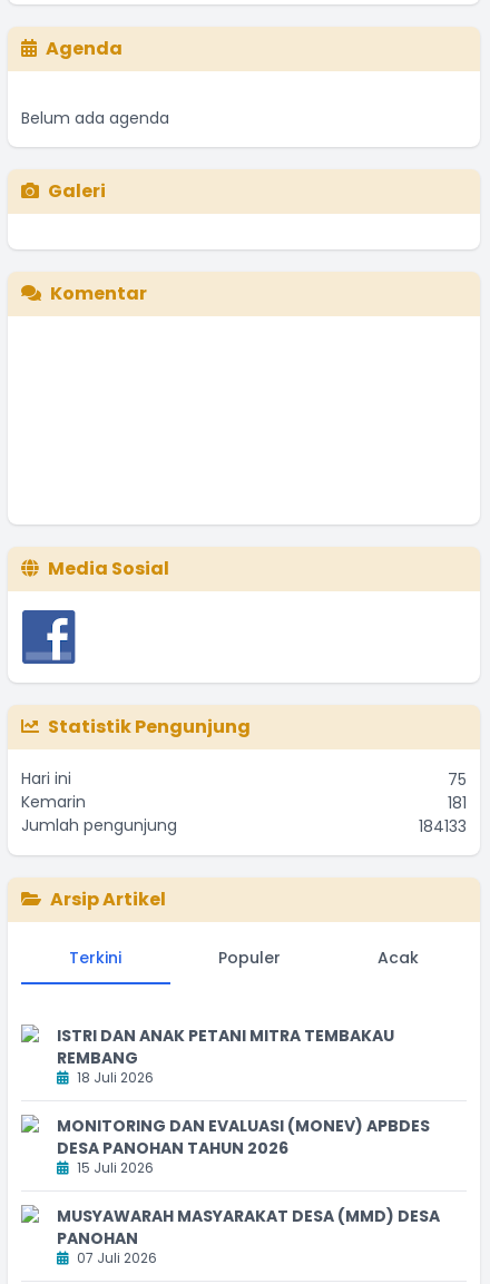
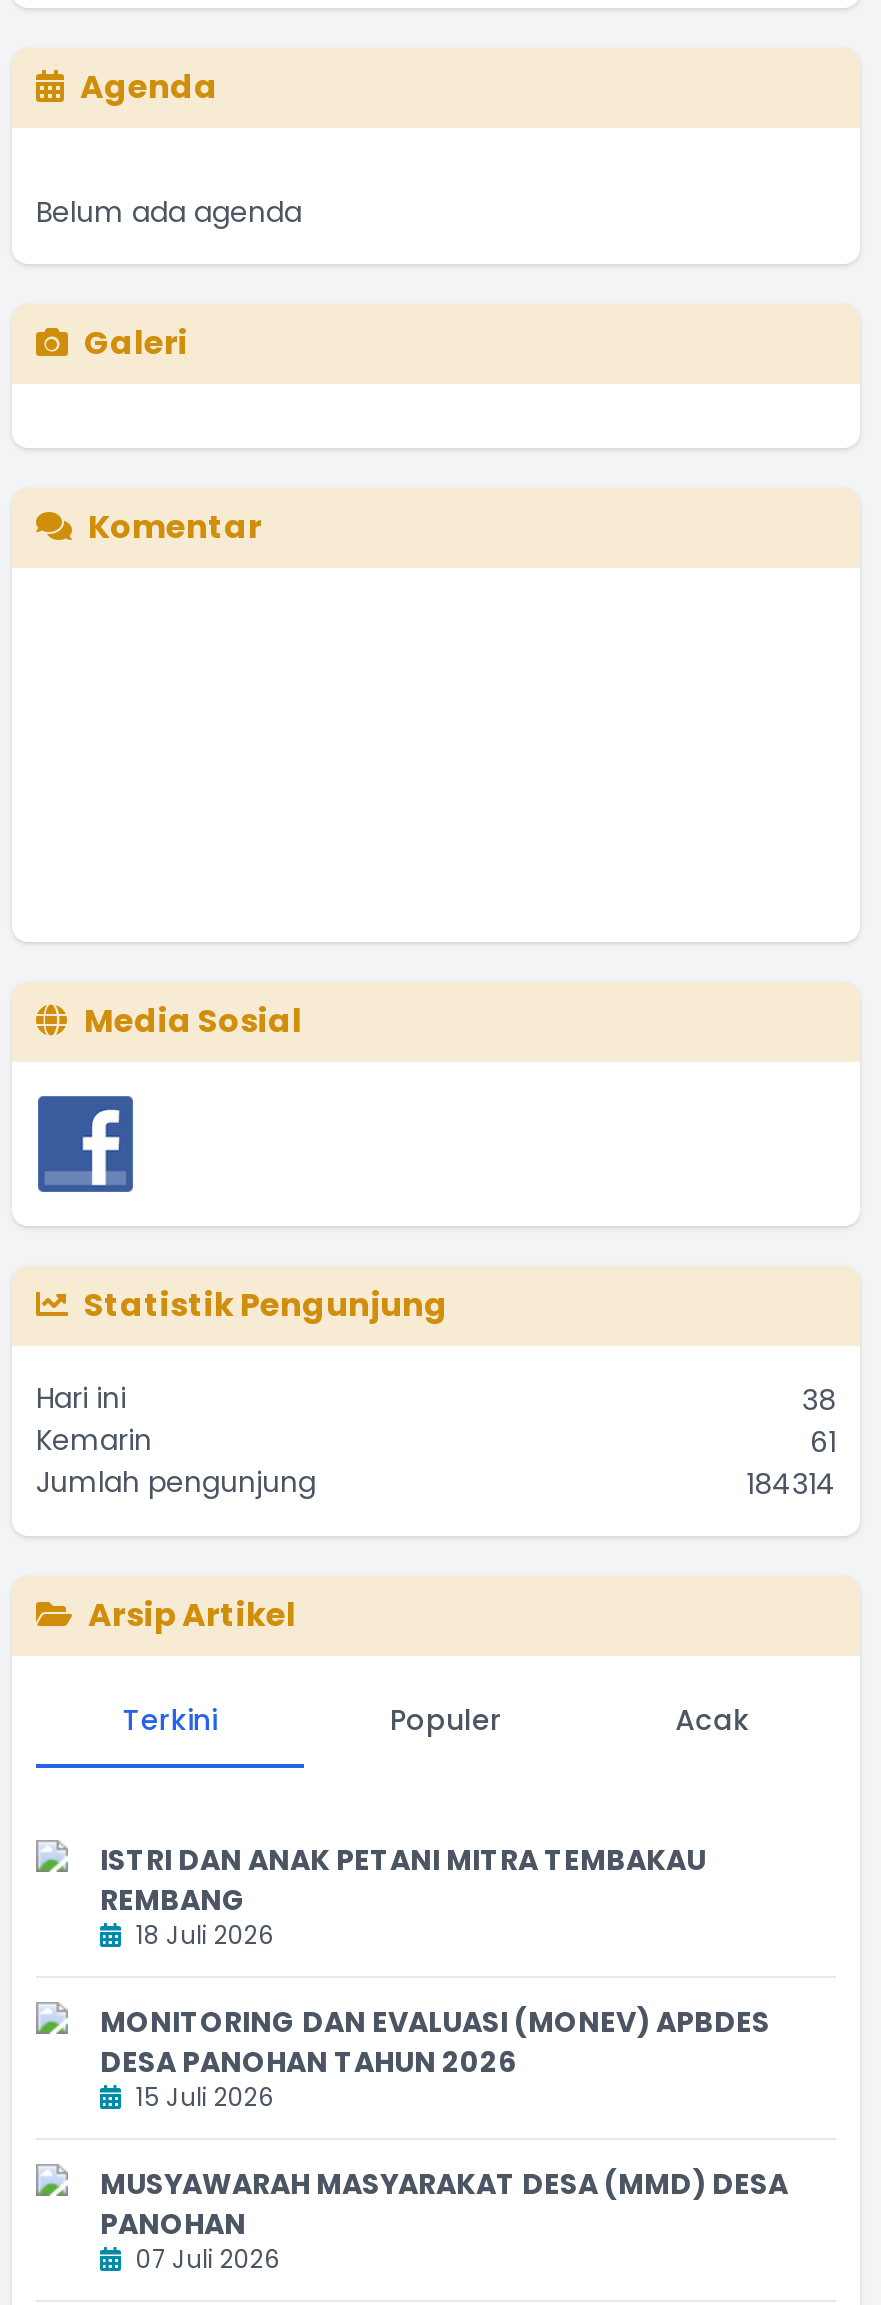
[448,769,467,791] 75 -> [802,1380,836,1420] 38
[448,792,467,814] 181 -> [810,1422,836,1462] 61
[419,815,467,838] 184133 -> [746,1464,836,1504] 184314

